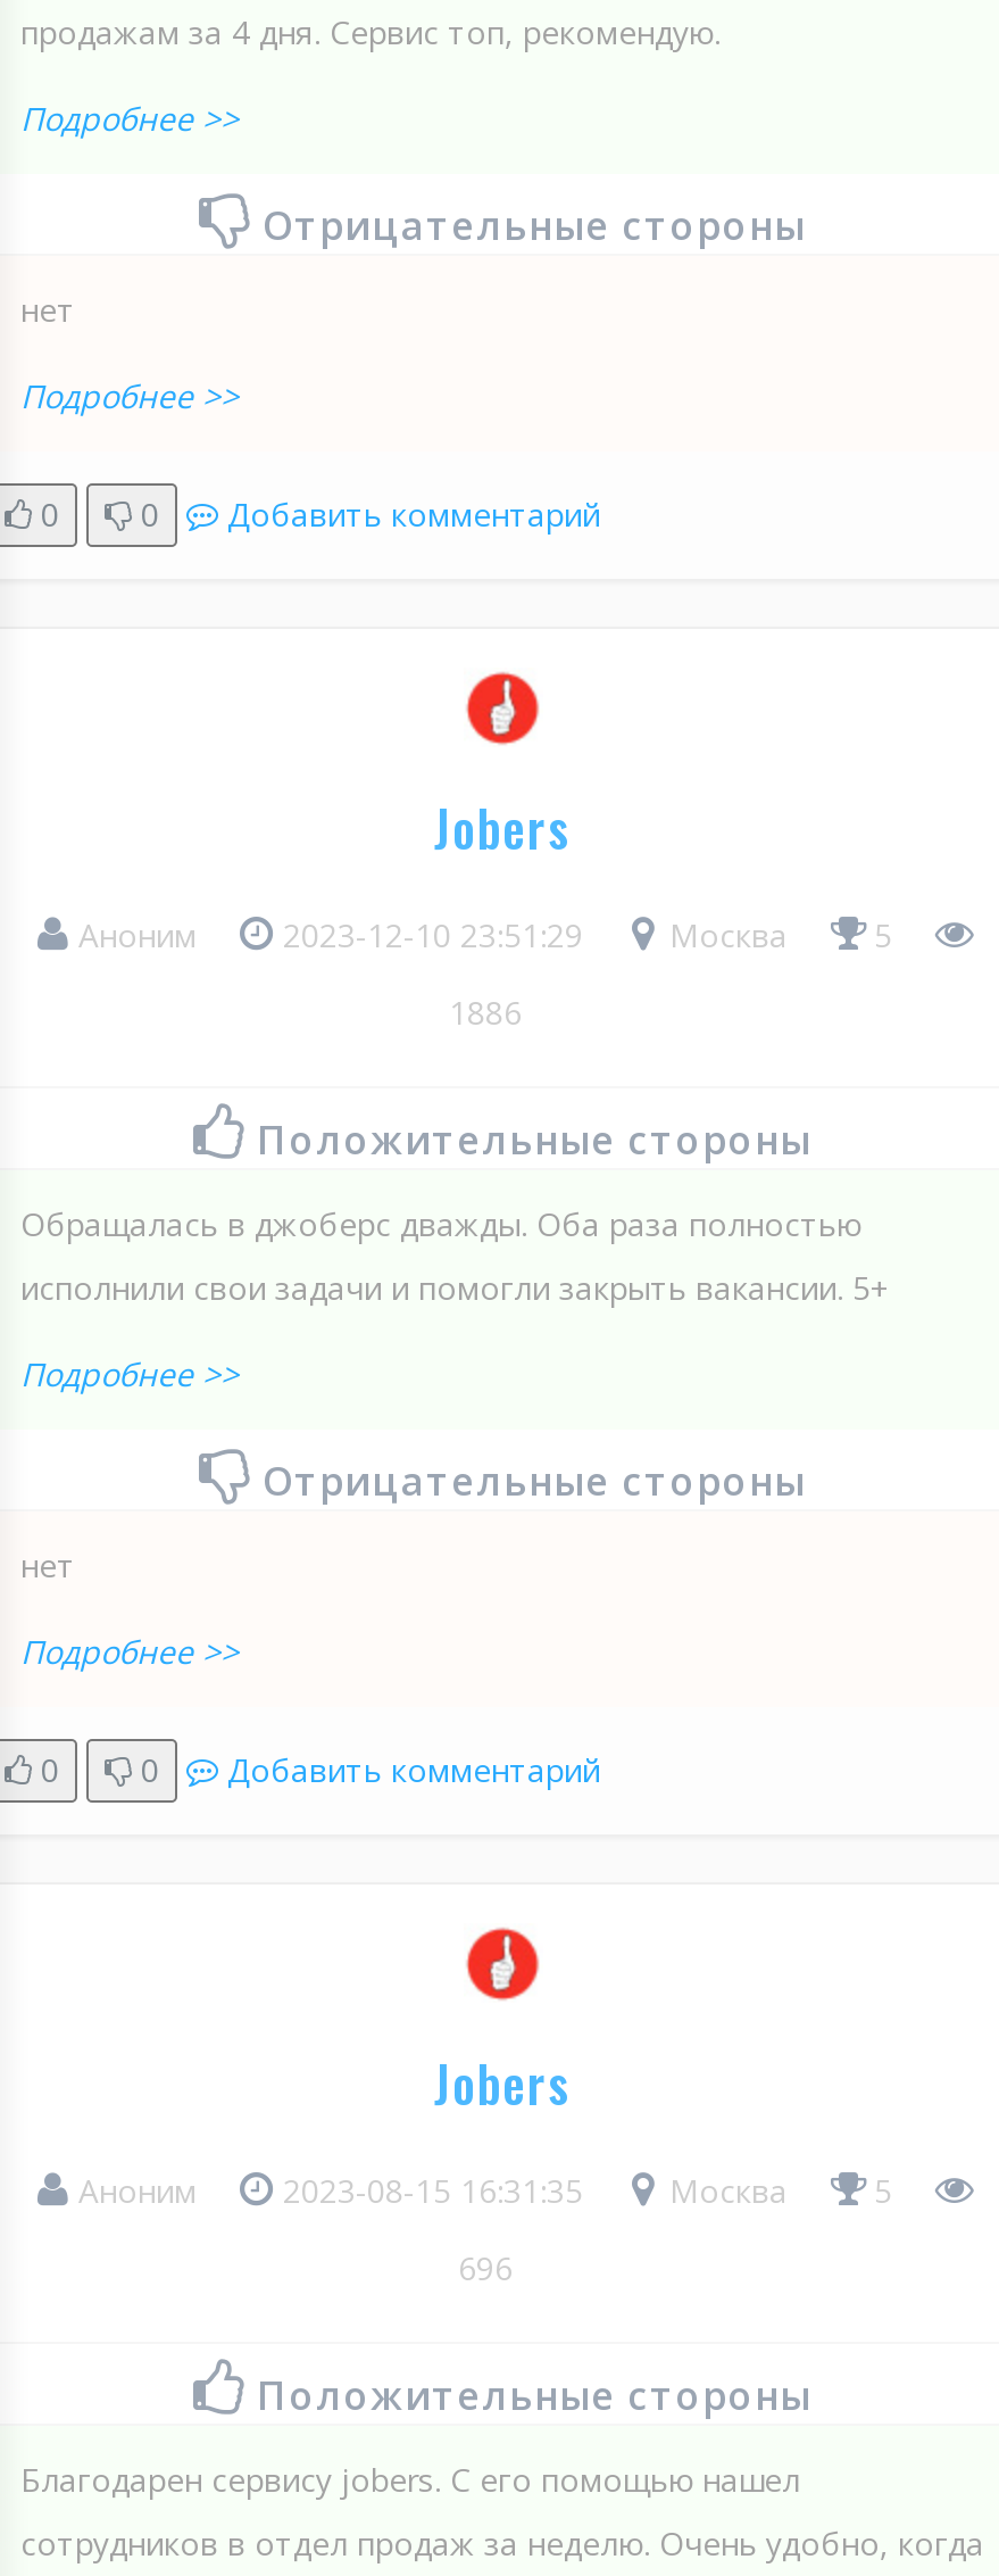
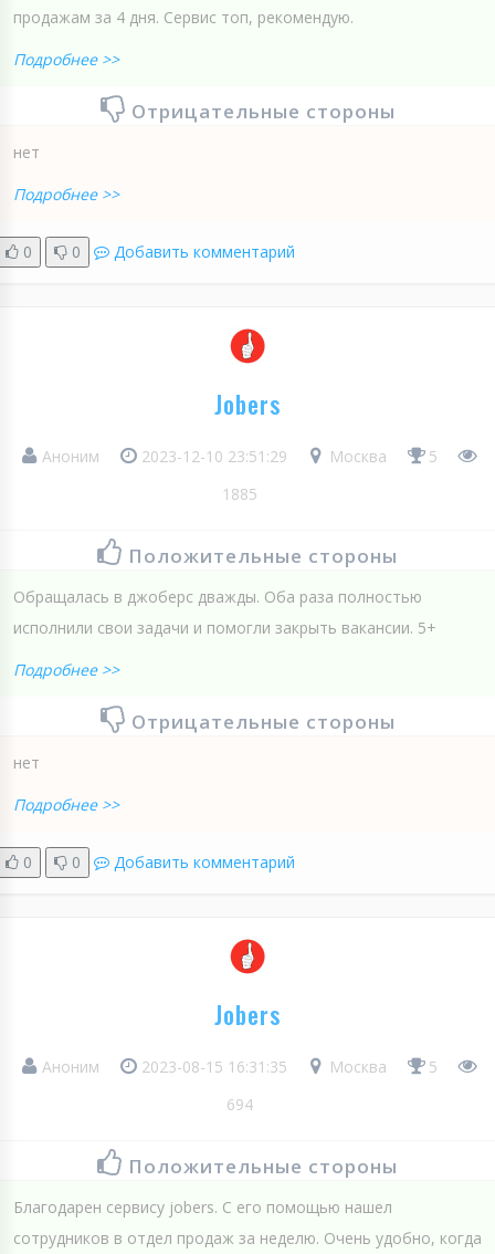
[449,991,522,1034] 1886 -> [222,483,257,504] 1885
[458,2246,513,2289] 696 -> [226,1094,252,1115] 694

